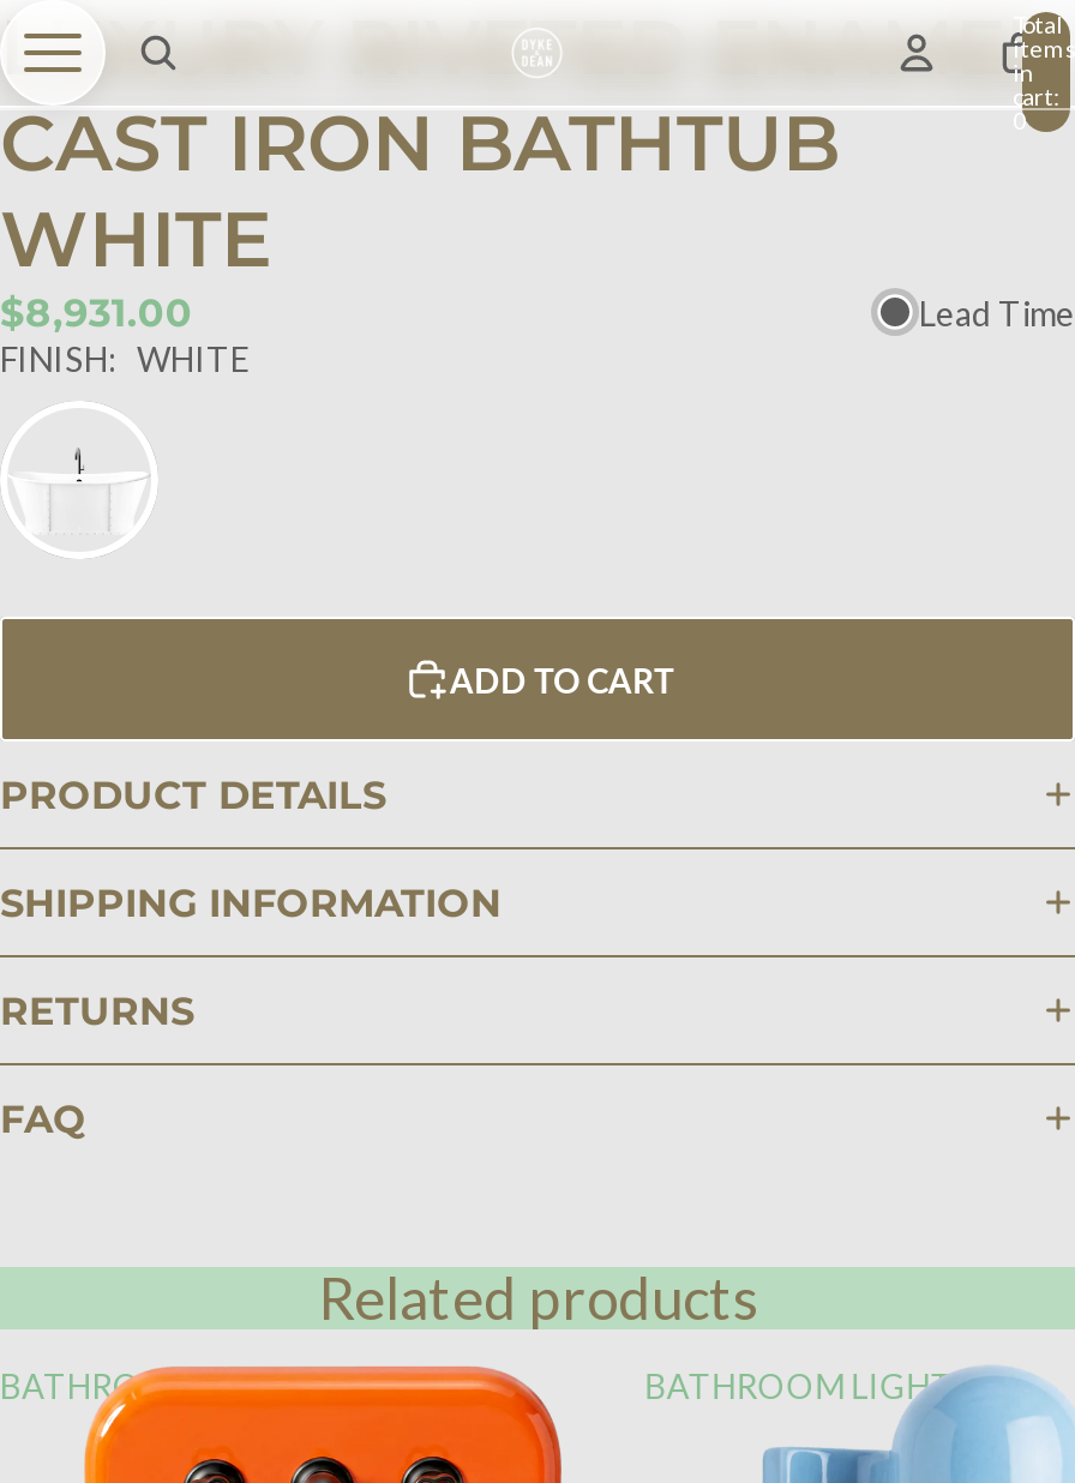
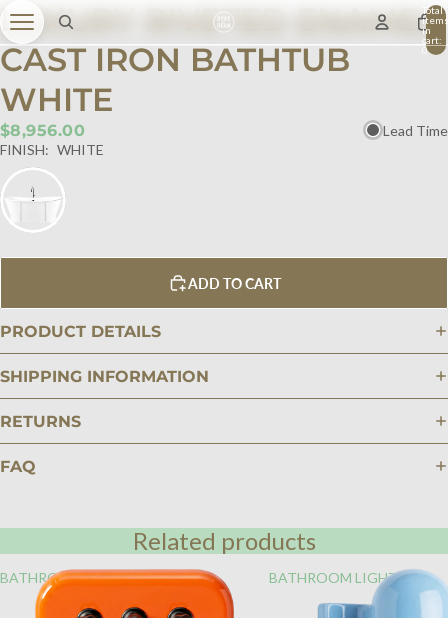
[0,289,193,335] $8,931.00 -> [0,120,85,139] $8,956.00

